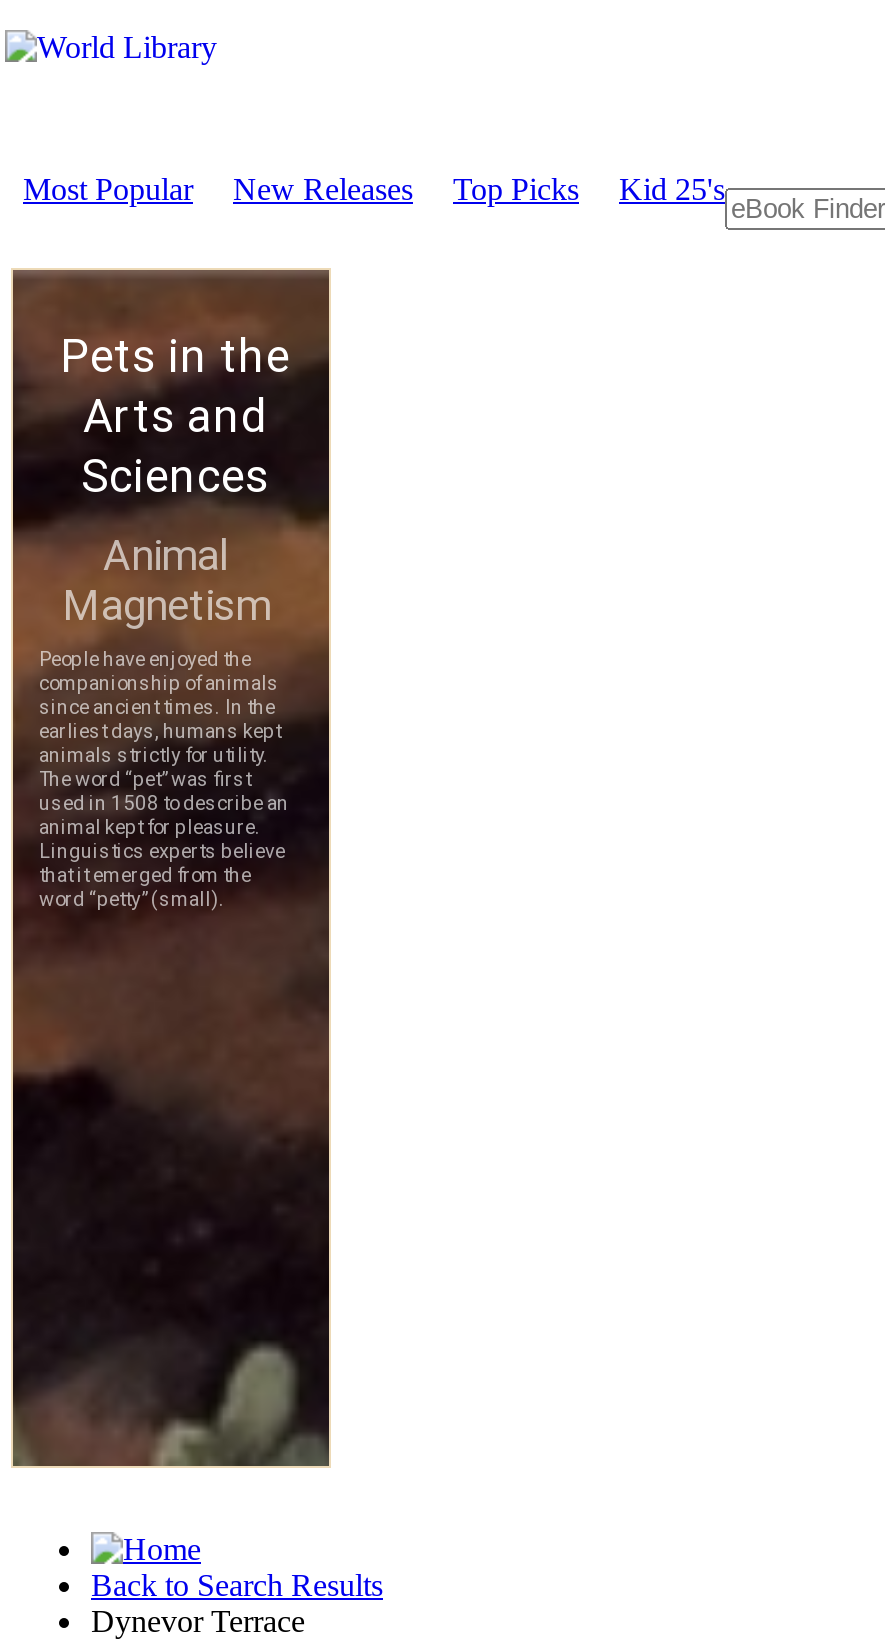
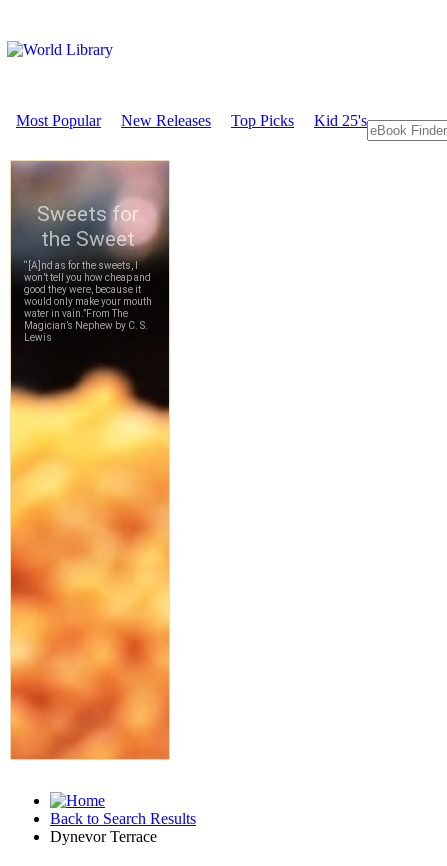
[11,270,331,1468] [image] -> [10,161,170,760] [image]

